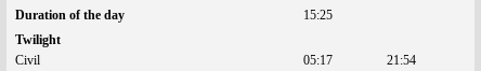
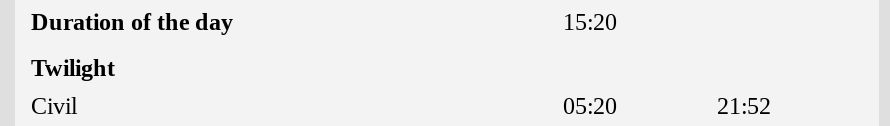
[303,8,333,23] 15:25 -> [563,8,617,36] 15:20
[303,53,333,68] 05:17 -> [563,92,617,120] 05:20
[387,53,416,68] 21:54 -> [717,92,771,120] 21:52

